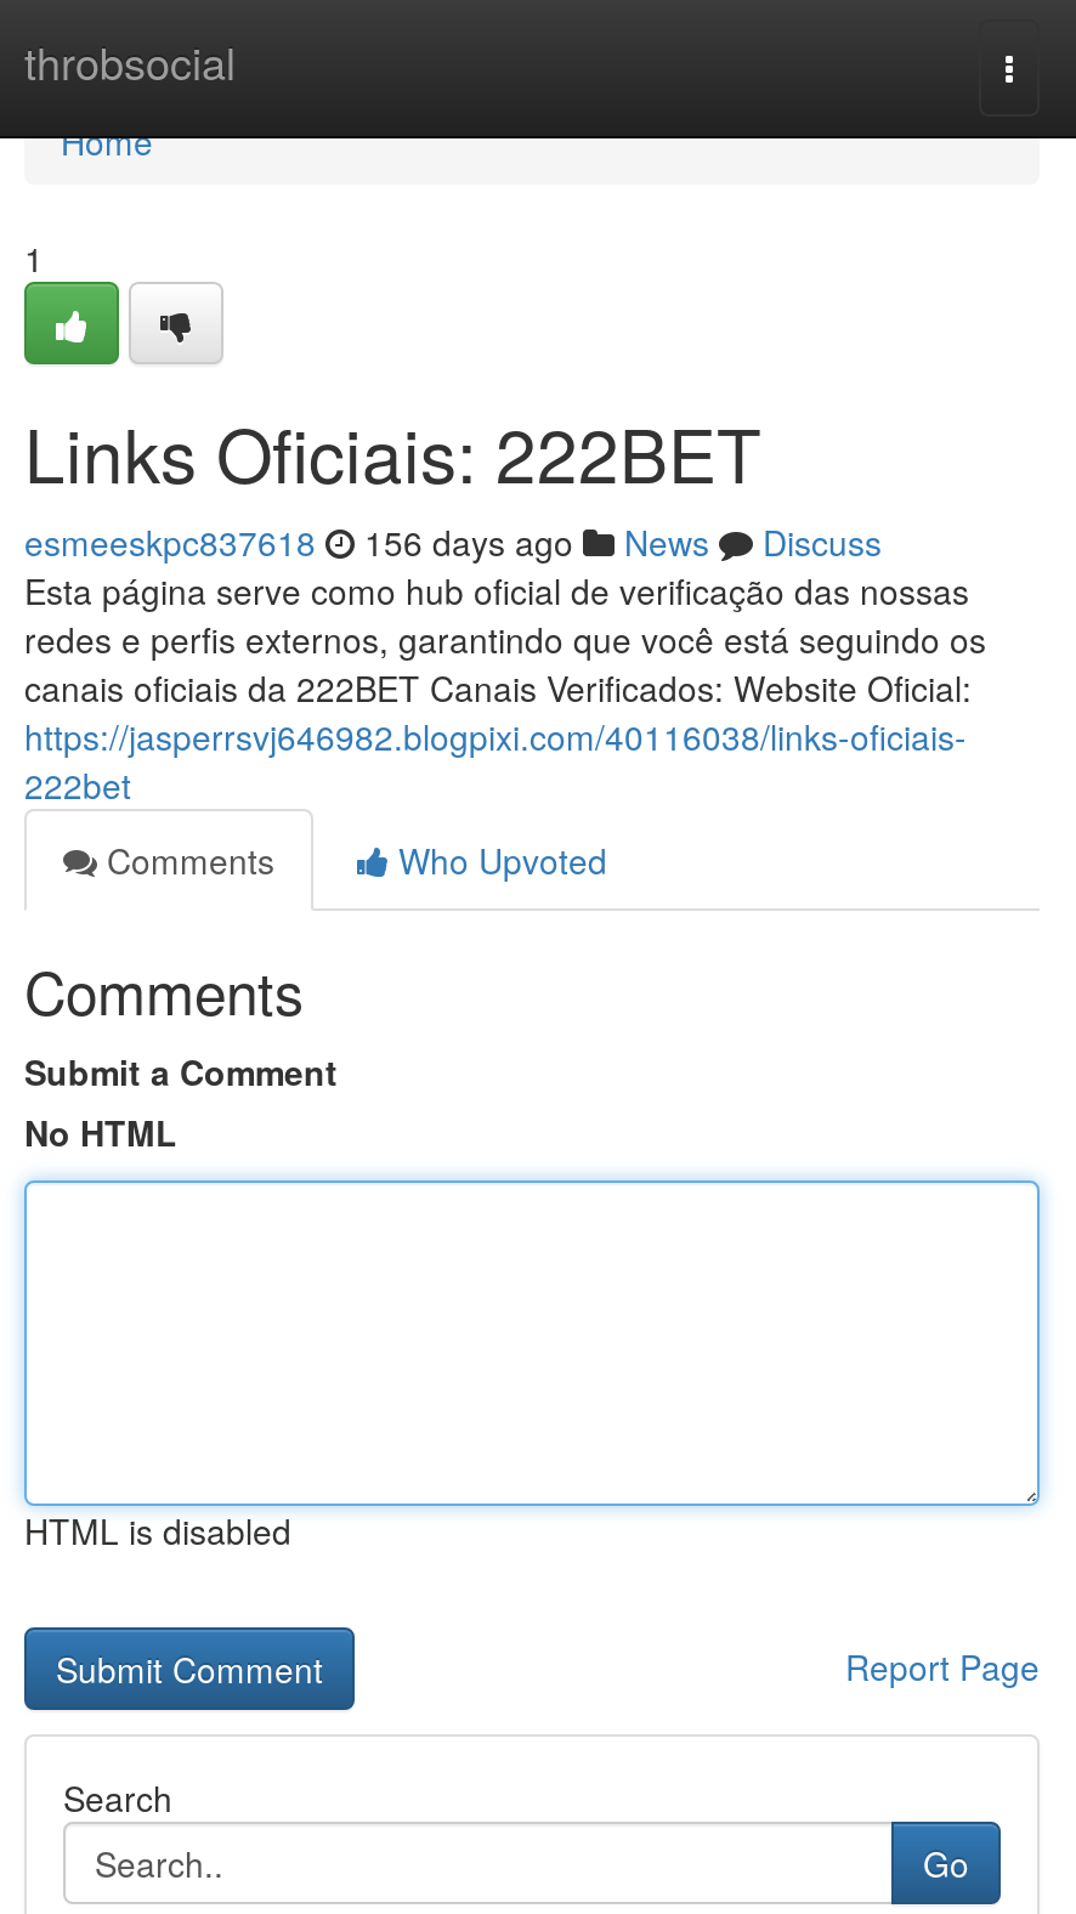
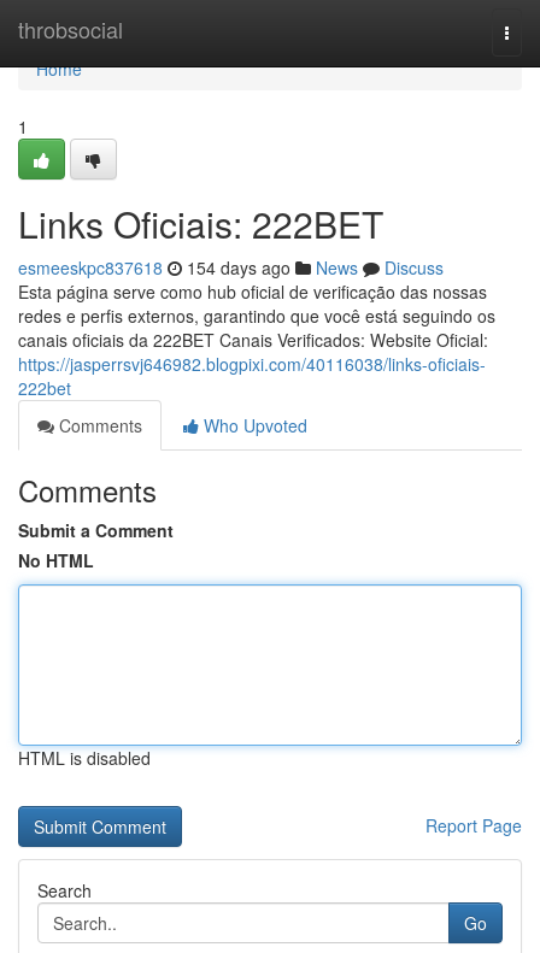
[24,517,882,566] esmeeskpc837618 156 days ago News Discuss -> [18,255,444,280] esmeeskpc837618 154 days ago News Discuss

